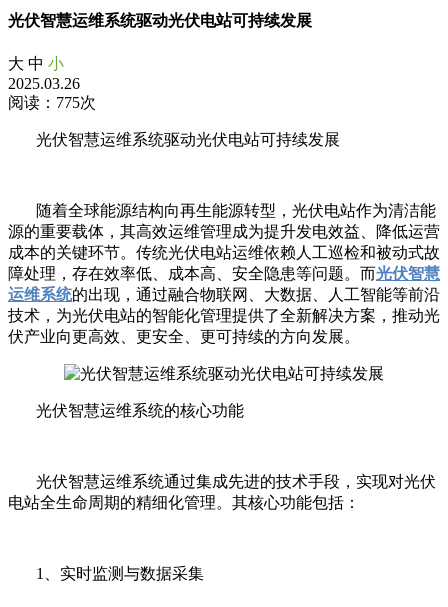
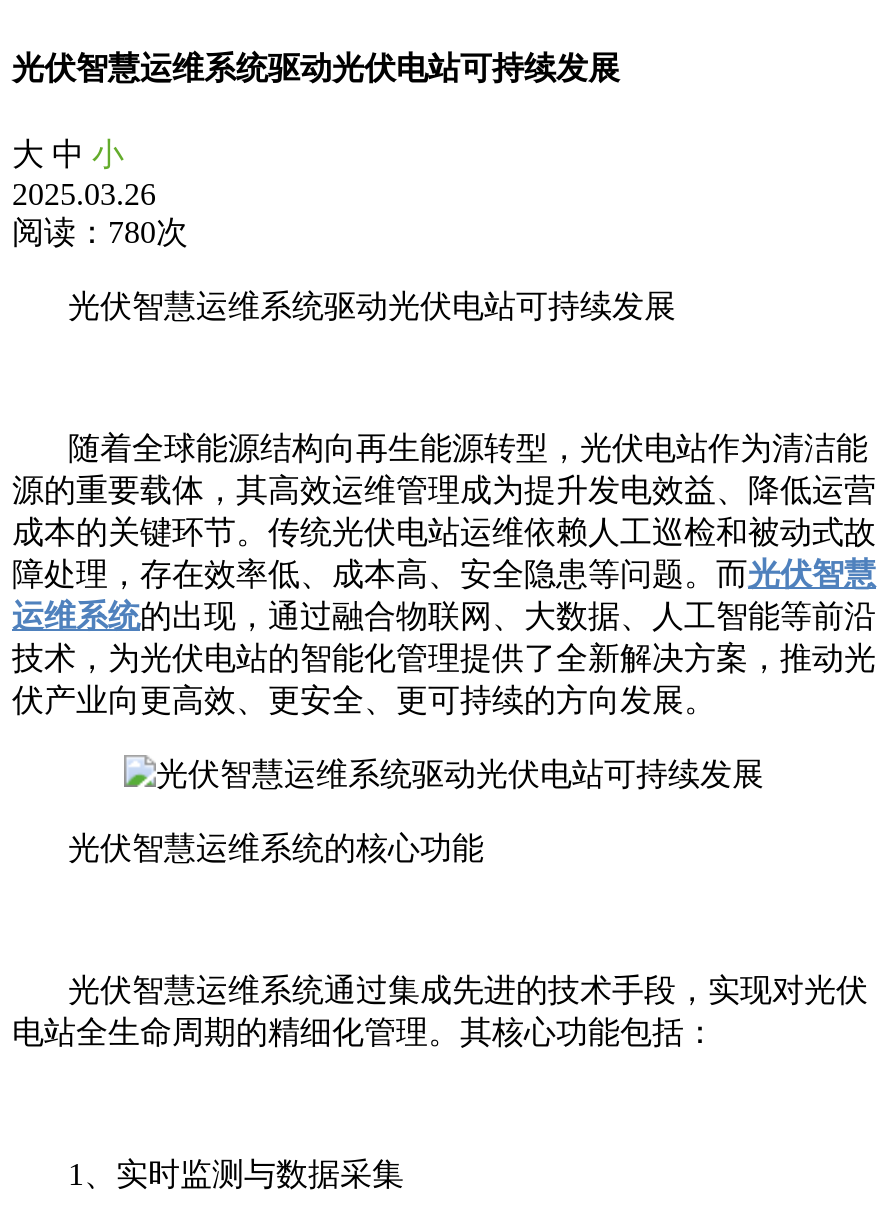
[8,93,96,110] 阅读：775次 -> [12,214,188,248] 阅读：780次

